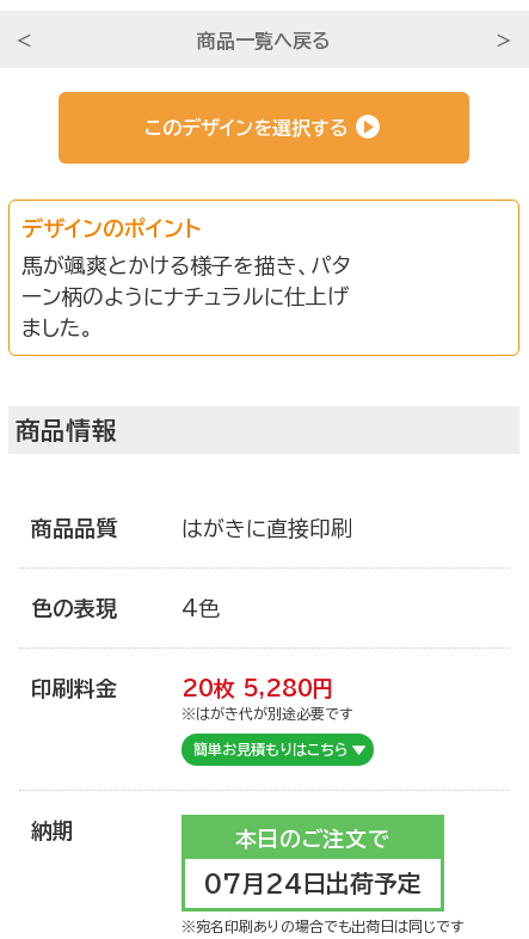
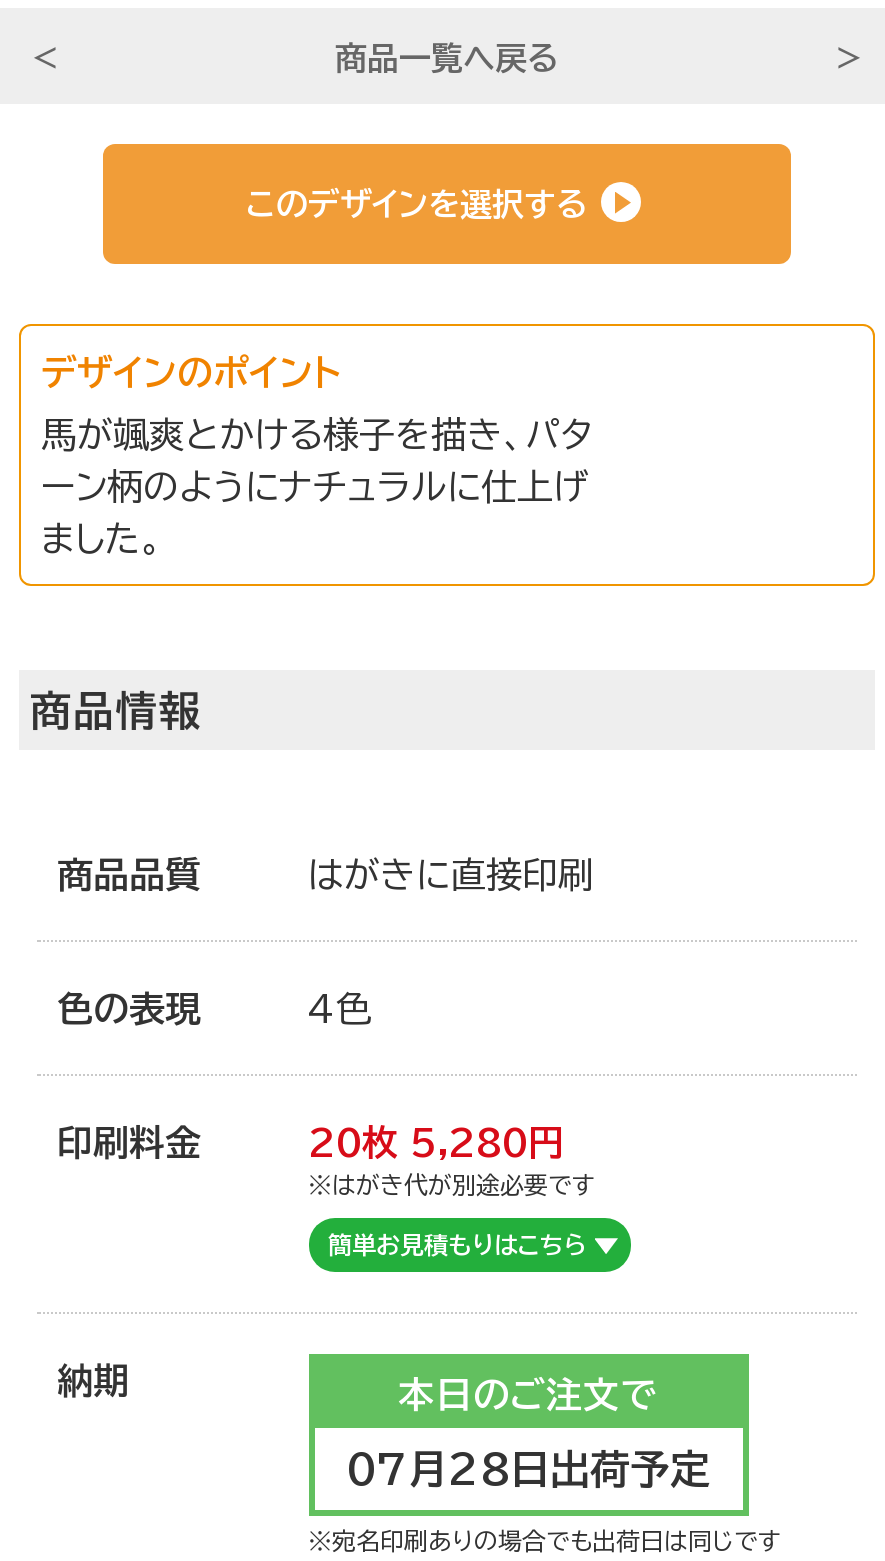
[204,871,421,895] 07月24日出荷予定 -> [346,1448,710,1488] 07月28日出荷予定

